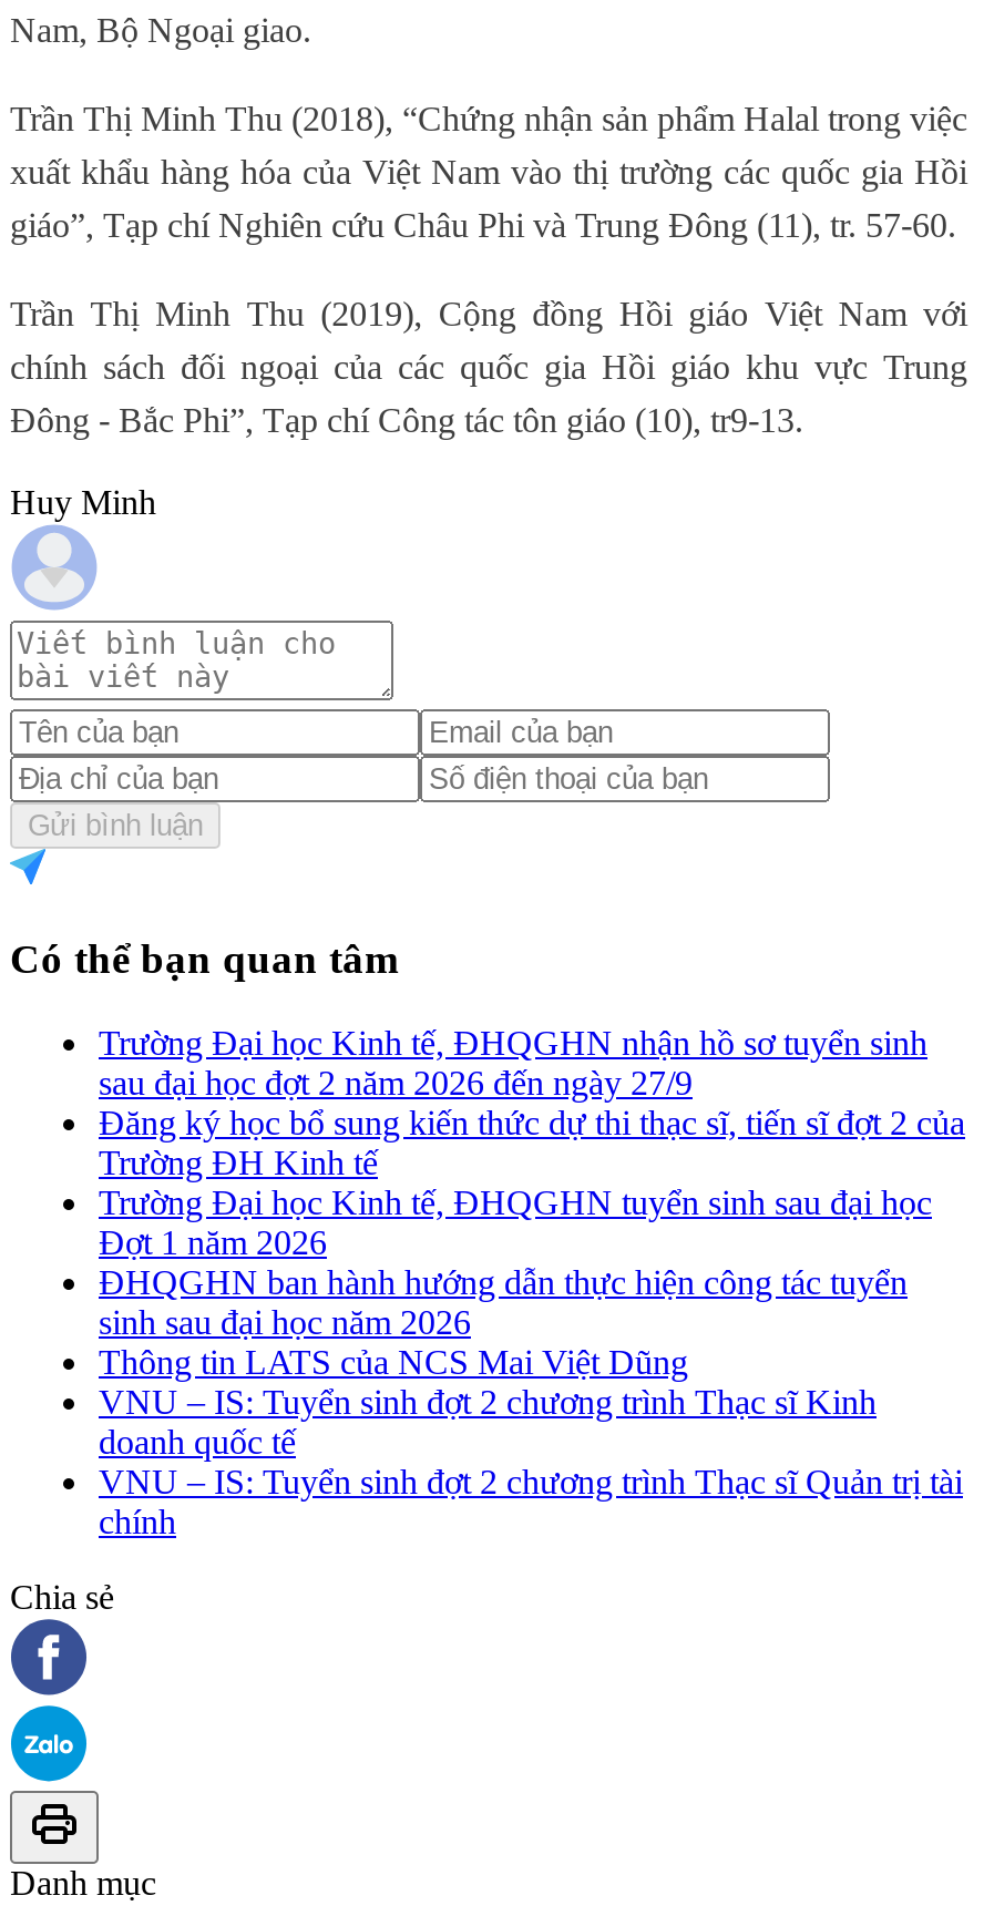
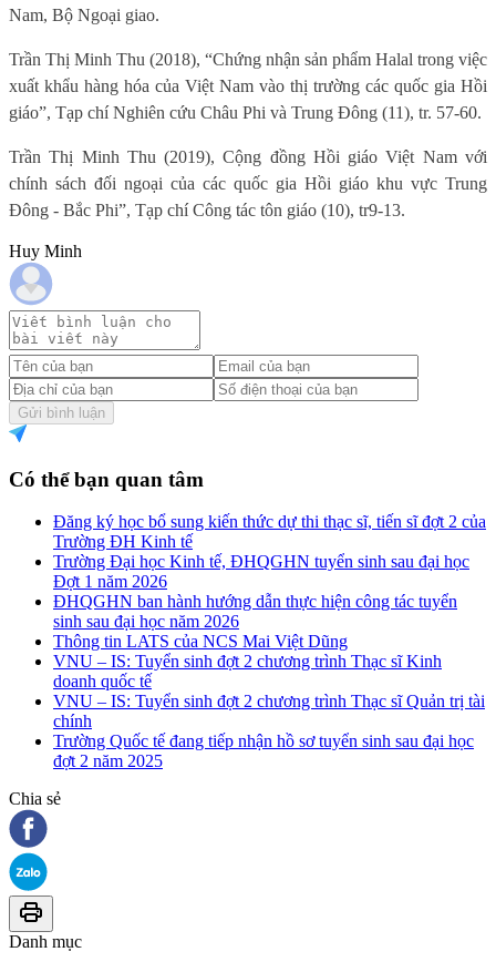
[99,1024,927,1102] Trường Đại học Kinh tế, ĐHQGHN nhận hồ sơ tuyển sinh | sau đại học đợt 2 năm 2026 đến ngày 27/9 -> none
moved [99,1104,965,1541] -> [53,512,486,731]: Đăng ký học bổ sung kiến thức dự thi thạc sĩ, tiến sĩ đợt 2 của | Trường ĐH Kinh tế | Trường Đại học Kinh tế, ĐHQGHN tuyển sinh sau đại học | ... | VNU – IS: Tuyển sinh đợt 2 chương trình Thạc sĩ Quản trị tài | chính
none -> [53,732,474,770] Trường Quốc tế đang tiếp nhận hồ sơ tuyển sinh sau đại học | đợt 2 năm 2025

